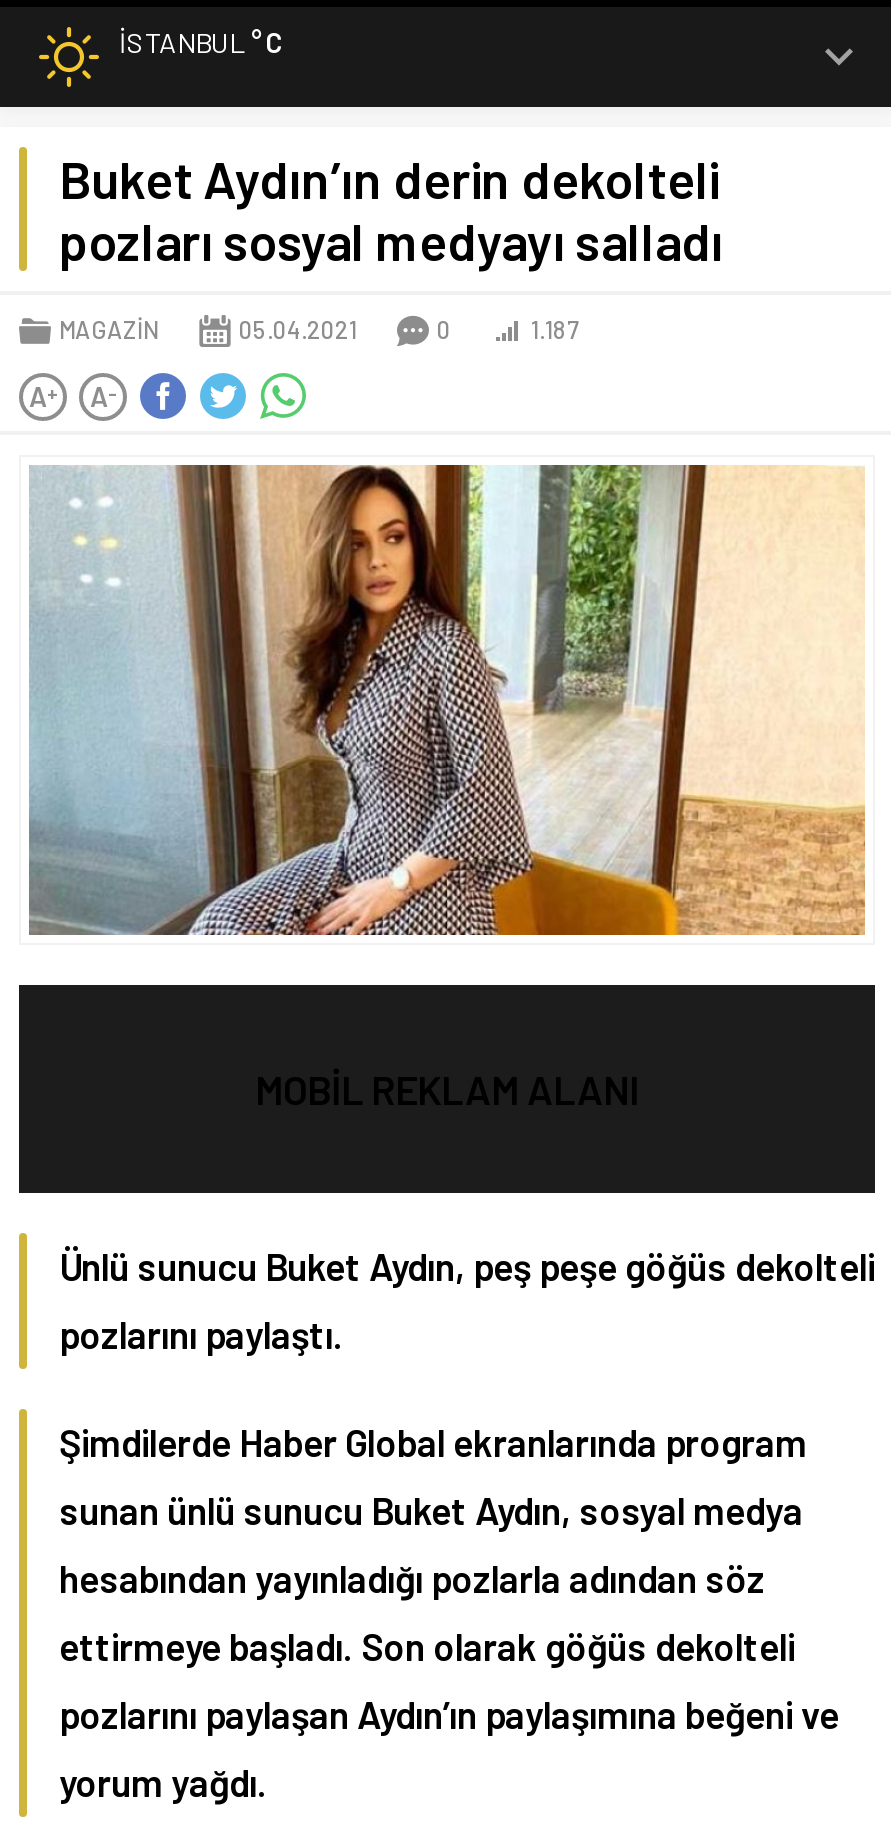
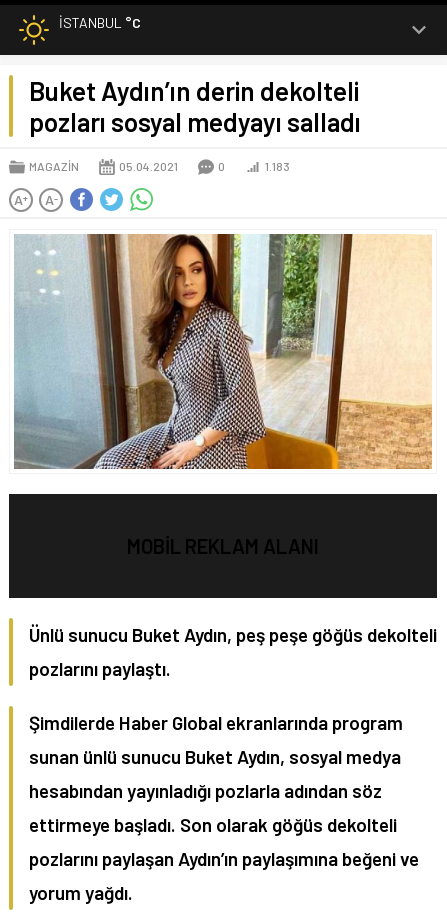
[531,315,579,343] 1.187 -> [265,159,290,173] 1.183

